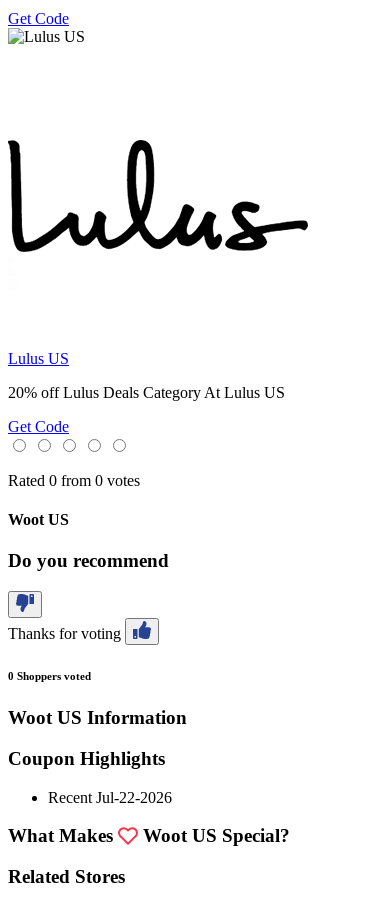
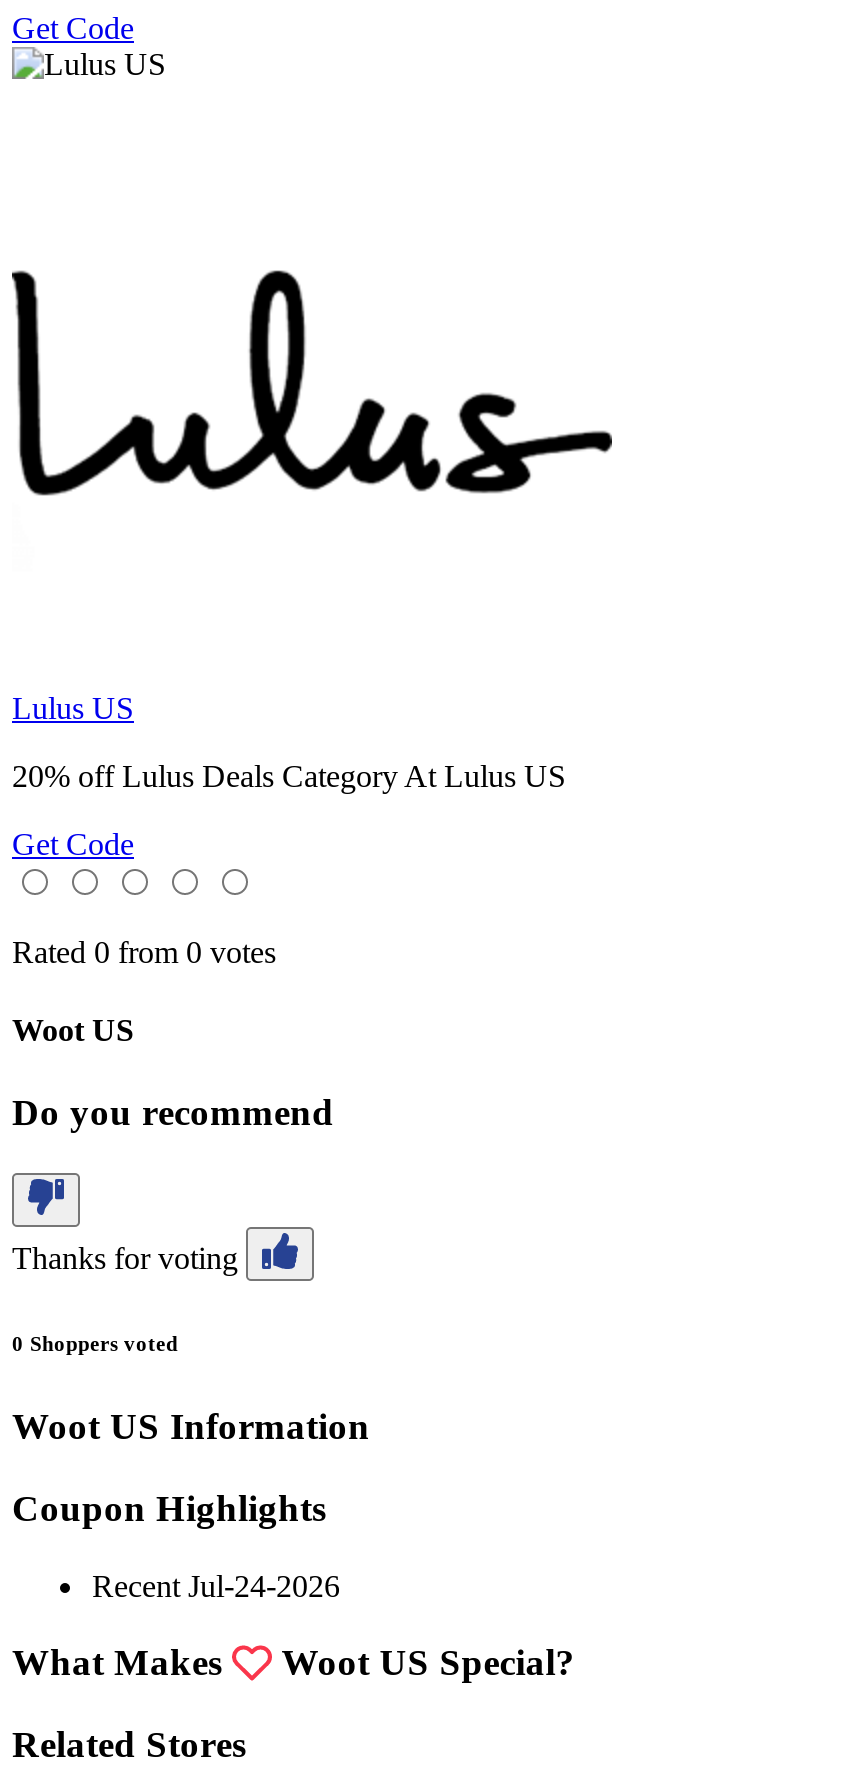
[48,788,172,805] Recent Jul-22-2026 -> [92,1568,340,1602] Recent Jul-24-2026

